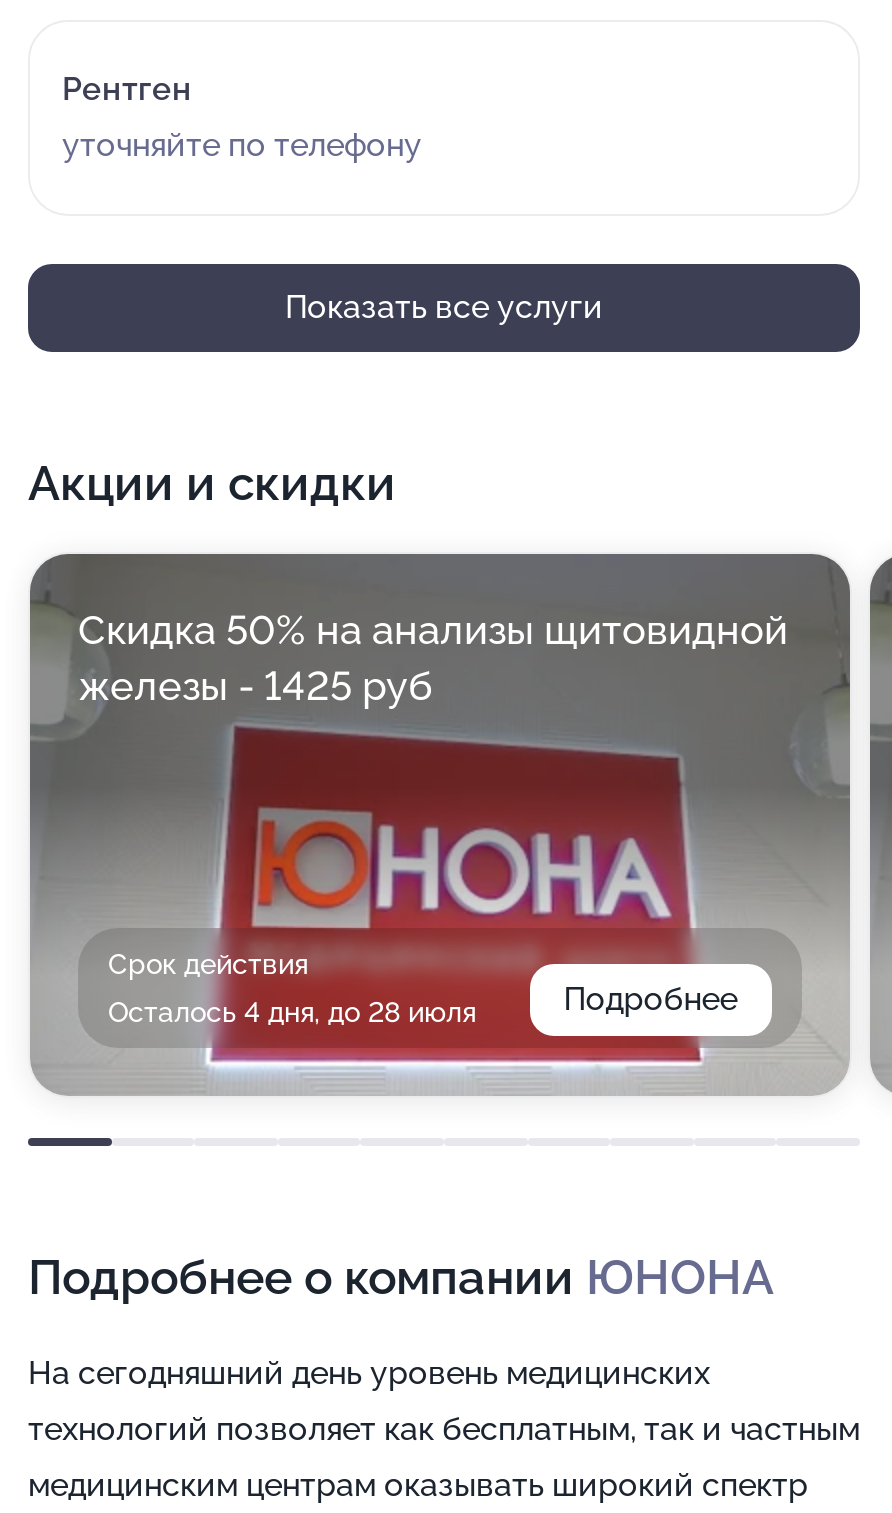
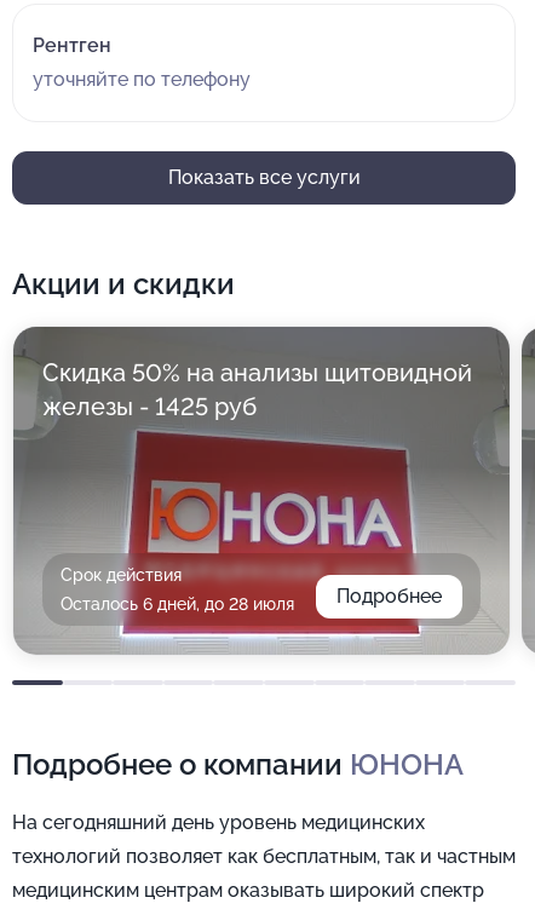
[108,996,476,1028] Осталось 4 дня, до 28 июля -> [61,594,294,614] Осталось 6 дней, до 28 июля

